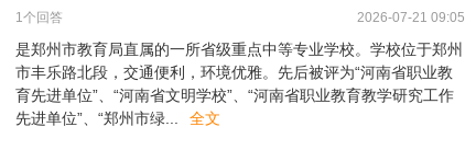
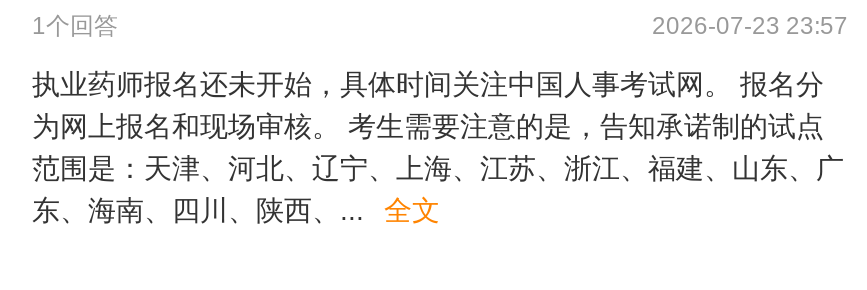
[357,10,465,25] 2026-07-21 09:05 -> [652,12,848,40] 2026-07-23 23:57
[15,41,463,127] 是郑州市教育局直属的一所省级重点中等专业学校。学校位于郑州 | 市丰乐路北段，交通便利，环境优雅。先后被评为“河南省职业教 | 育先进单位”、“河南省文明学校”、“河南省职业教育教学研究工作 | 先进单位”、“郑州市绿... -> [32,68,844,226] 执业药师报名还未开始，具体时间关注中国人事考试网。 报名分 | 为网上报名和现场审核。 考生需要注意的是，告知承诺制的试点 | 范围是：天津、河北、辽宁、上海、江苏、浙江、福建、山东、广 | 东、海南、四川、陕西、...

